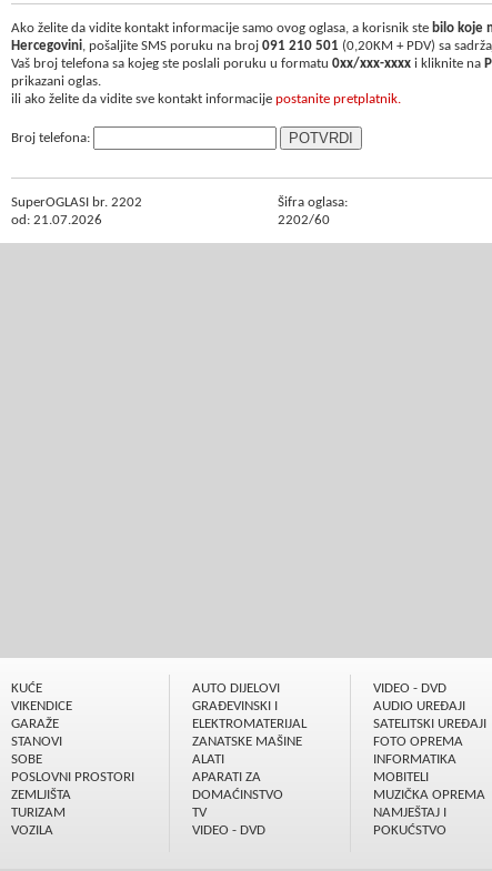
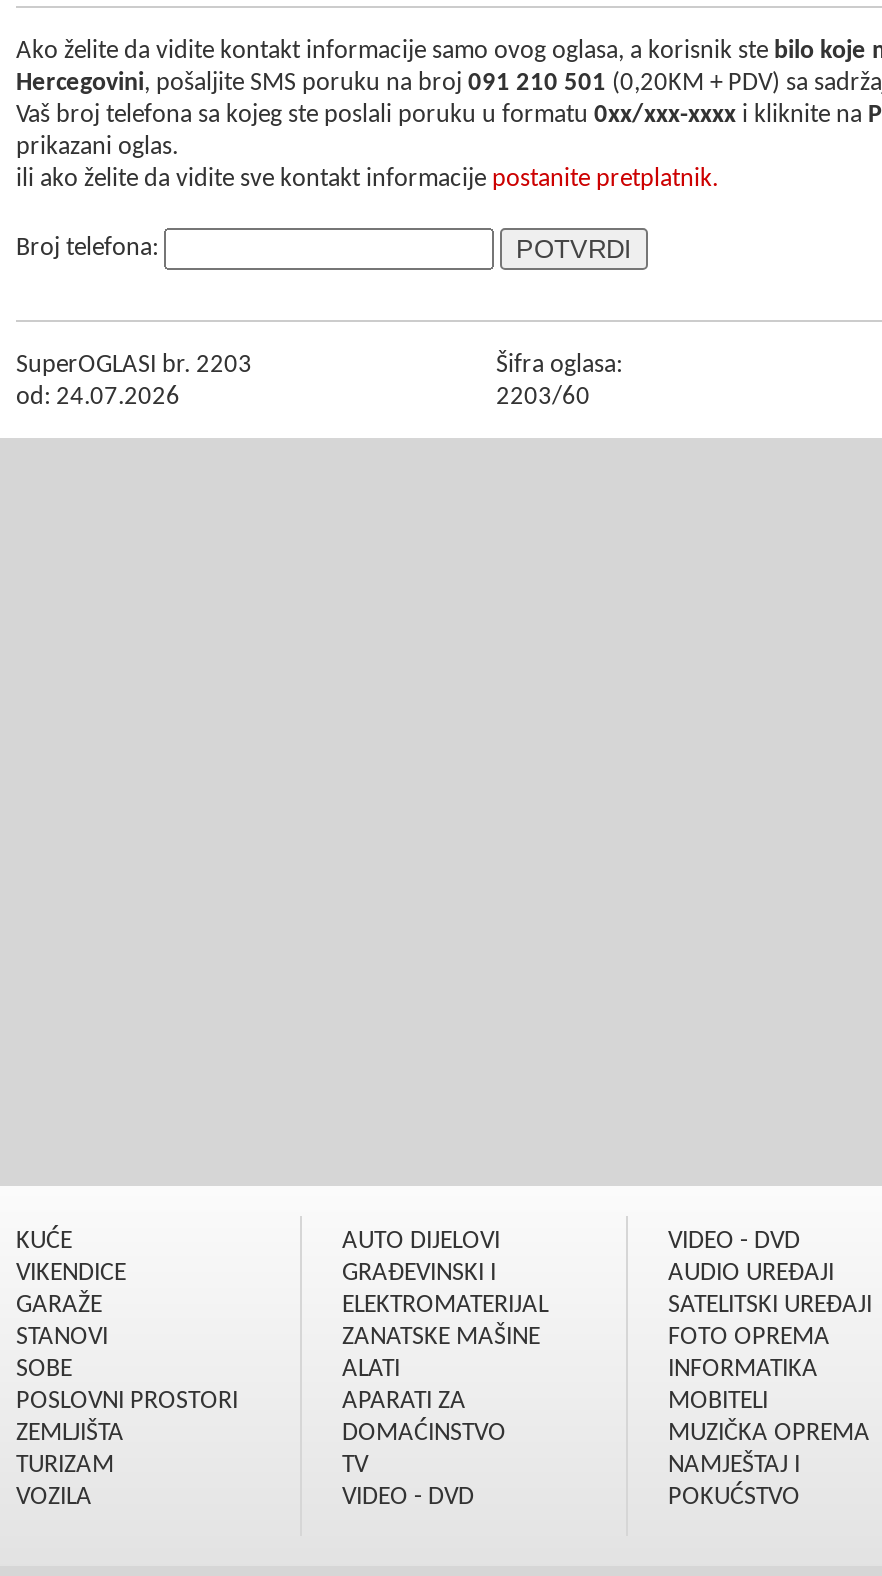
[11,195,142,210] SuperOGLASI br. 2202 -> [16,352,252,378] SuperOGLASI br. 2203
[11,213,102,227] od: 21.07.2026 -> [16,384,180,410] od: 24.07.2026
[278,213,330,227] 2202/60 -> [496,384,590,410] 2203/60

